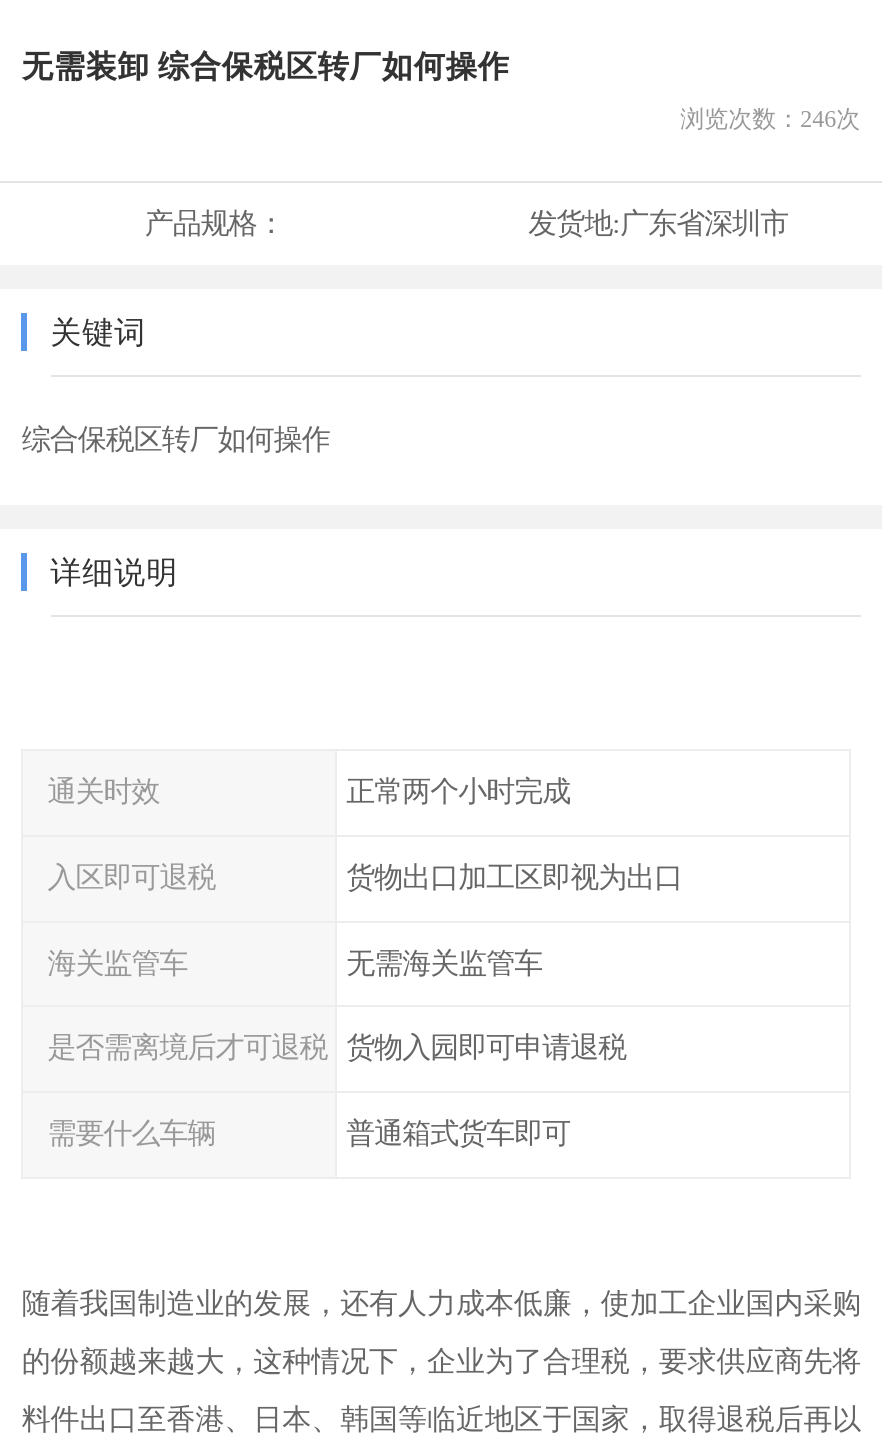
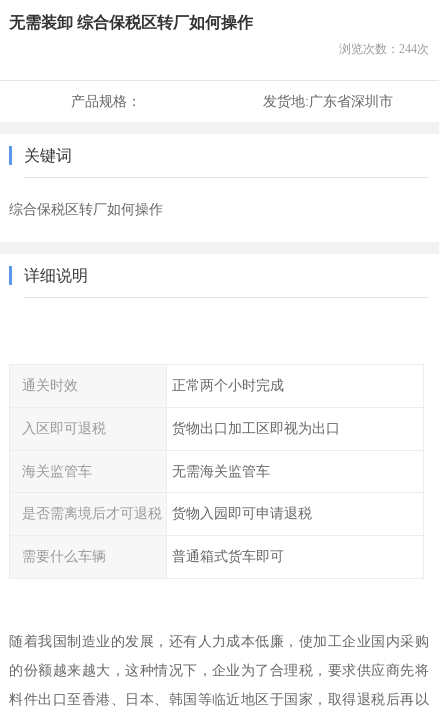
[680,105,860,133] 浏览次数：246次 -> [339,42,429,56] 浏览次数：244次

